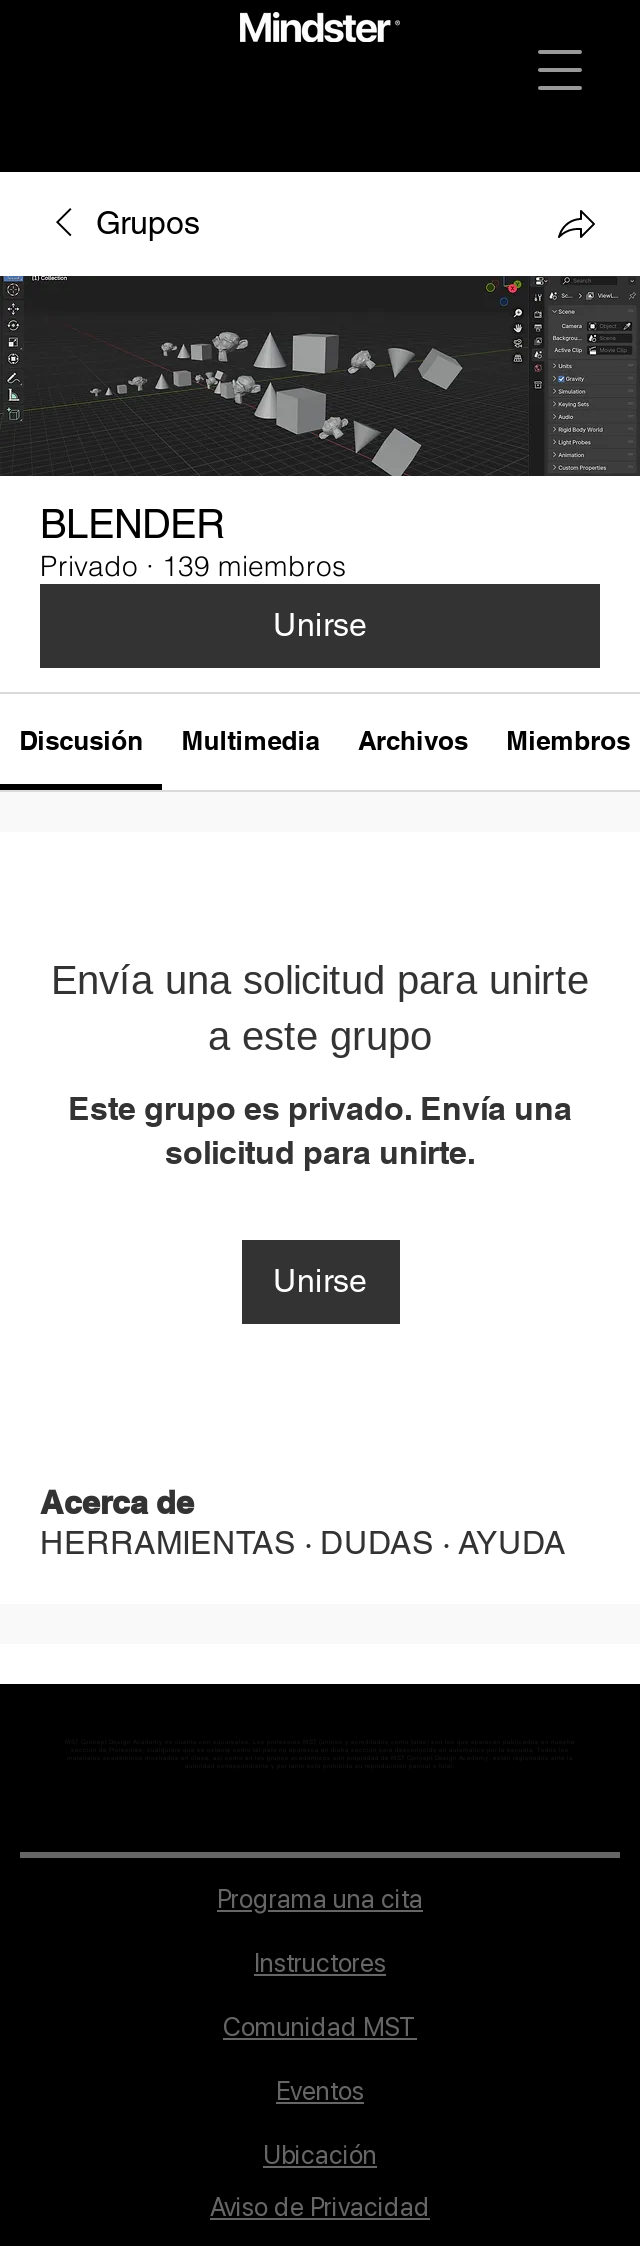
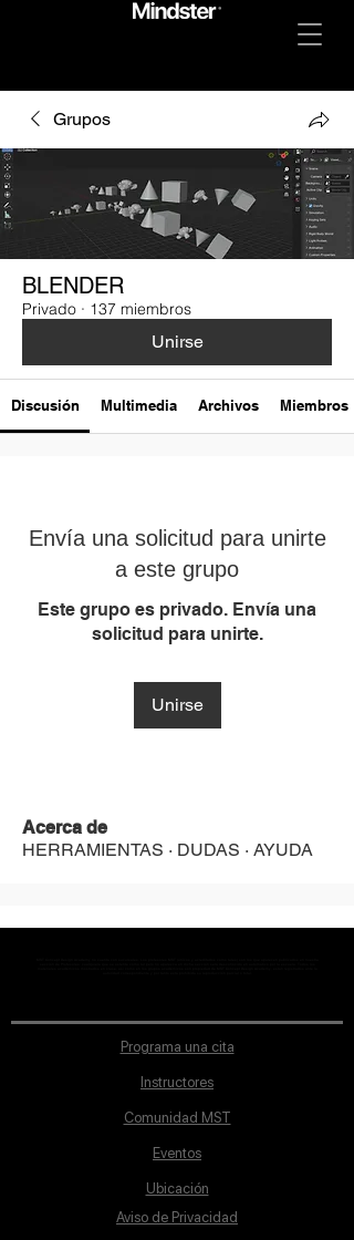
[40,548,346,584] Privado · 139 miembros -> [22,299,191,319] Privado · 137 miembros

